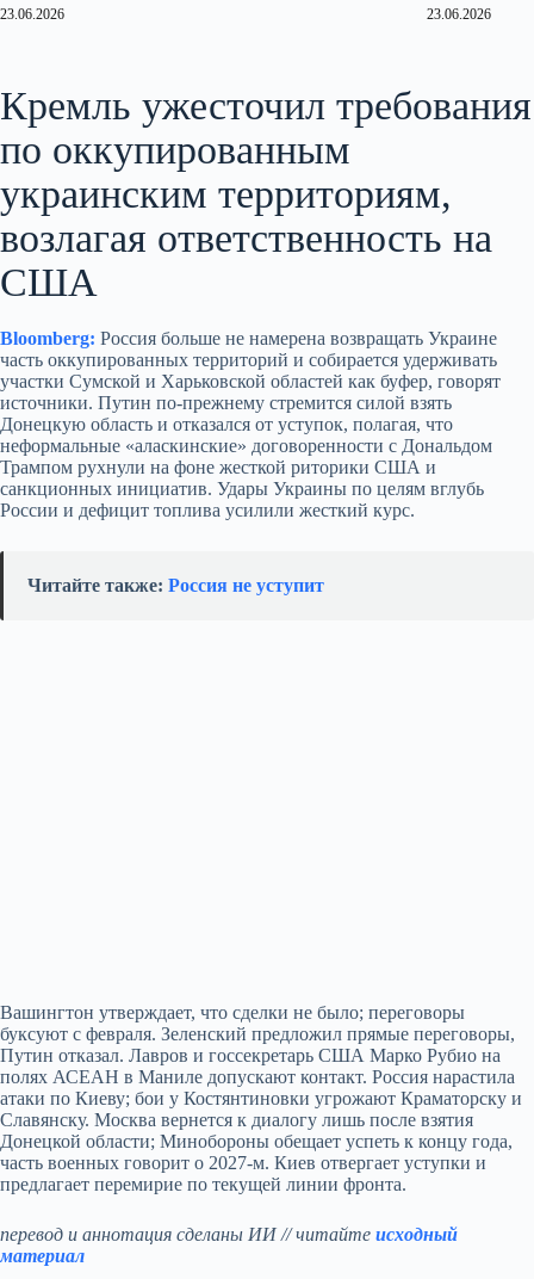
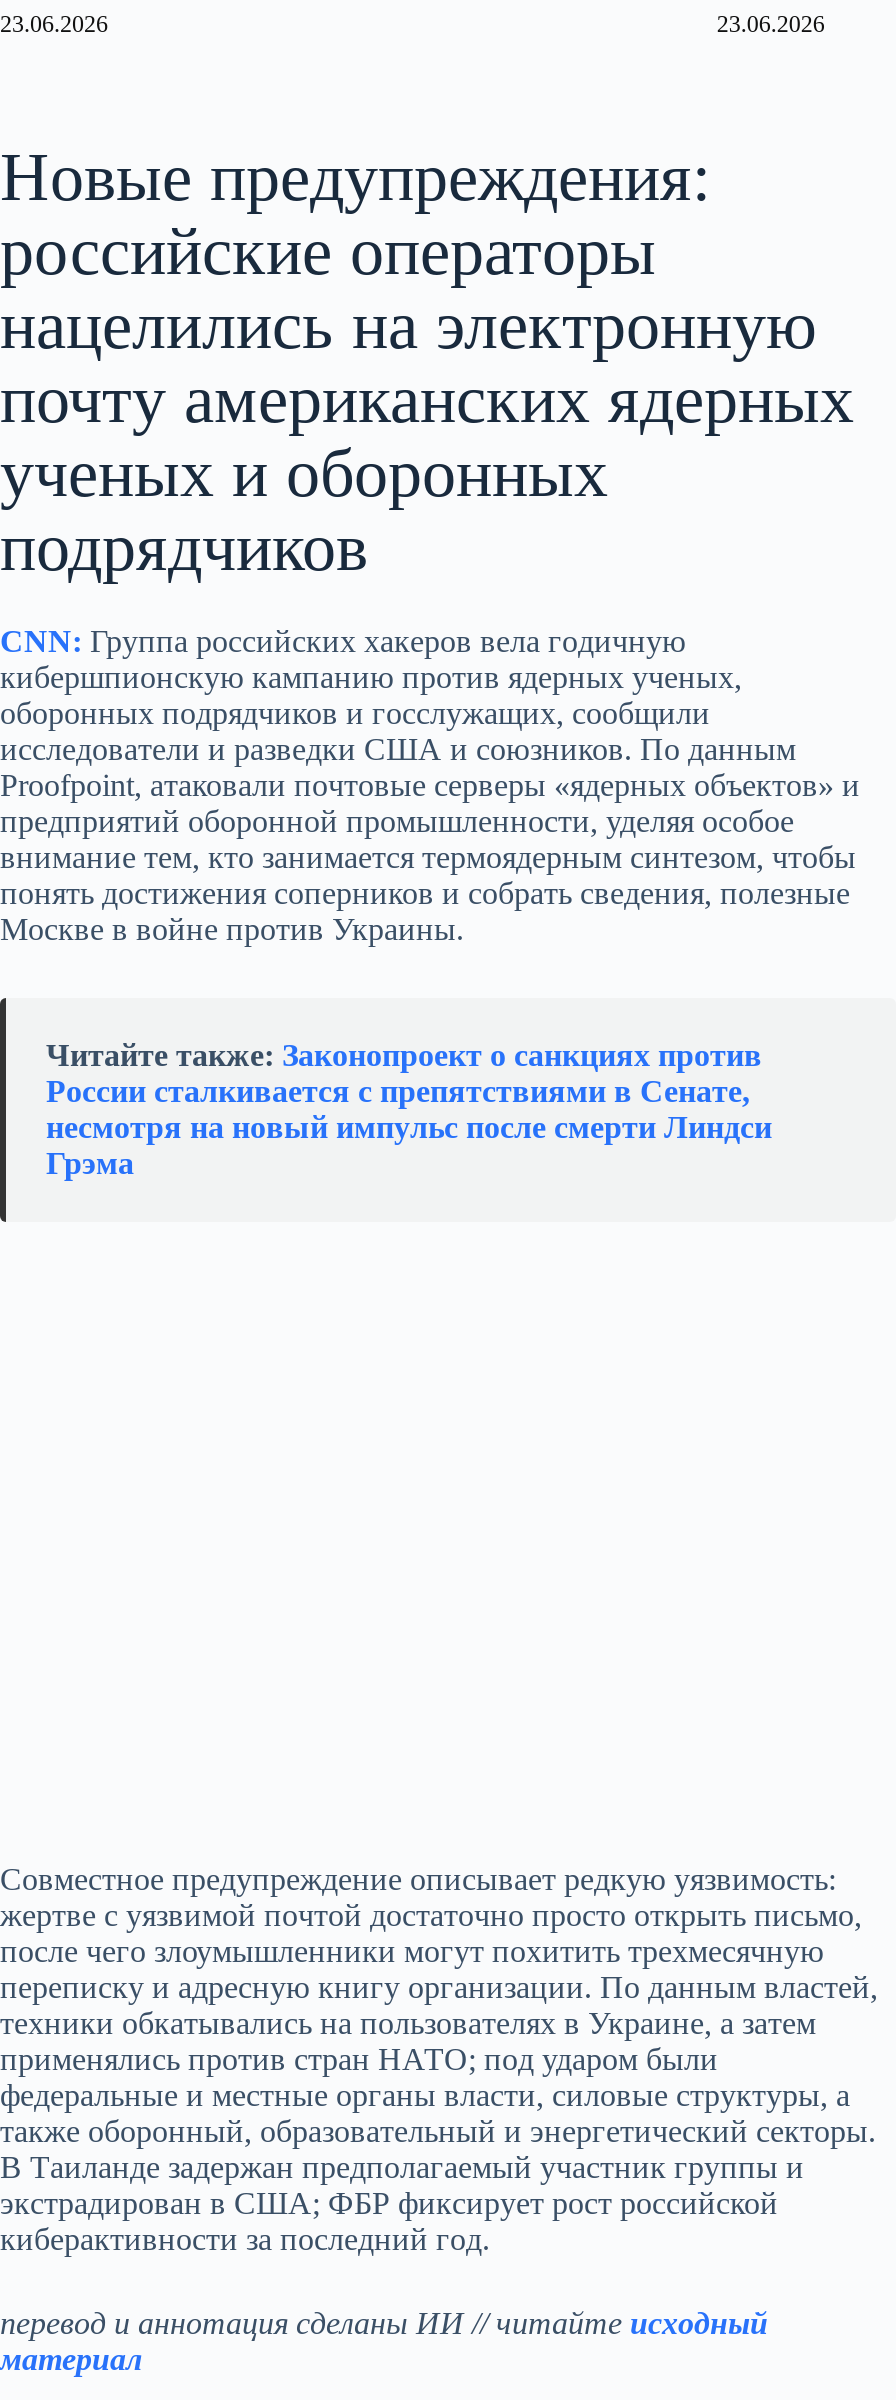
[0,83,532,304] Кремль ужесточил требования | по оккупированным | украинским территориям, | возлагая ответственность на | США -> [0,139,854,583] Новые предупреждения: | российские операторы | нацелились на электронную | почту американских ядерных | ученых и оборонных | подрядчиков
[0,328,501,520] Bloomberg: Россия больше не намерена возвращать Украине | часть оккупированных территорий и собирается удерживать | участки Сумской и Харьковской областей как буфер, говорят | источники. Путин по‑прежнему стремится силой взять | Донецкую область и отказался от уступок, полагая, что | неформальные «аласкинские» договоренности с Дональдом | Трампом рухнули на фоне жесткой риторики США и | санкционных инициатив. Удары Украины по целям вглубь | России и дефицит топлива усилили жесткий курс. -> [0,624,860,946] CNN: Группа российских хакеров вела годичную | кибершпионскую кампанию против ядерных ученых, | оборонных подрядчиков и госслужащих, сообщили | исследователи и разведки США и союзников. По данным | Proofpoint, атаковали почтовые серверы «ядерных объектов» и | предприятий оборонной промышленности, уделяя особое | внимание тем, кто занимается термоядерным синтезом, чтобы | понять достижения соперников и собрать сведения, полезные | Москве в войне против Украины.
[27,575,324,595] Читайте также: Россия не уступит -> [46,1038,772,1180] Читайте также: Законопроект о санкциях против | России сталкивается с препятствиями в Сенате, | несмотря на новый импульс после смерти Линдси | Грэма
[0,1002,522,1194] Вашингтон утверждает, что сделки не было; переговоры | буксуют с февраля. Зеленский предложил прямые переговоры, | Путин отказал. Лавров и госсекретарь США Марко Рубио на | полях АСЕАН в Маниле допускают контакт. Россия нарастила | атаки по Киеву; бои у Костянтиновки угрожают Краматорску и | Славянску. Москва вернется к диалогу лишь после взятия | Донецкой области; Минобороны обещает успеть к концу года, | часть военных говорит о 2027‑м. Киев отвергает уступки и | предлагает перемирие по текущей линии фронта. -> [0,1862,878,2256] Совместное предупреждение описывает редкую уязвимость: | жертве с уязвимой почтой достаточно просто открыть письмо, | после чего злоумышленники могут похитить трехмесячную | переписку и адресную книгу организации. По данным властей, | техники обкатывались на пользователях в Украине, а затем | применялись против стран НАТО; под ударом были | федеральные и местные органы власти, силовые структуры, а | также оборонный, образовательный и энергетический секторы. | В Таиланде задержан предполагаемый участник группы и | экстрадирован в США; ФБР фиксирует рост российской | киберактивности за последний год.

